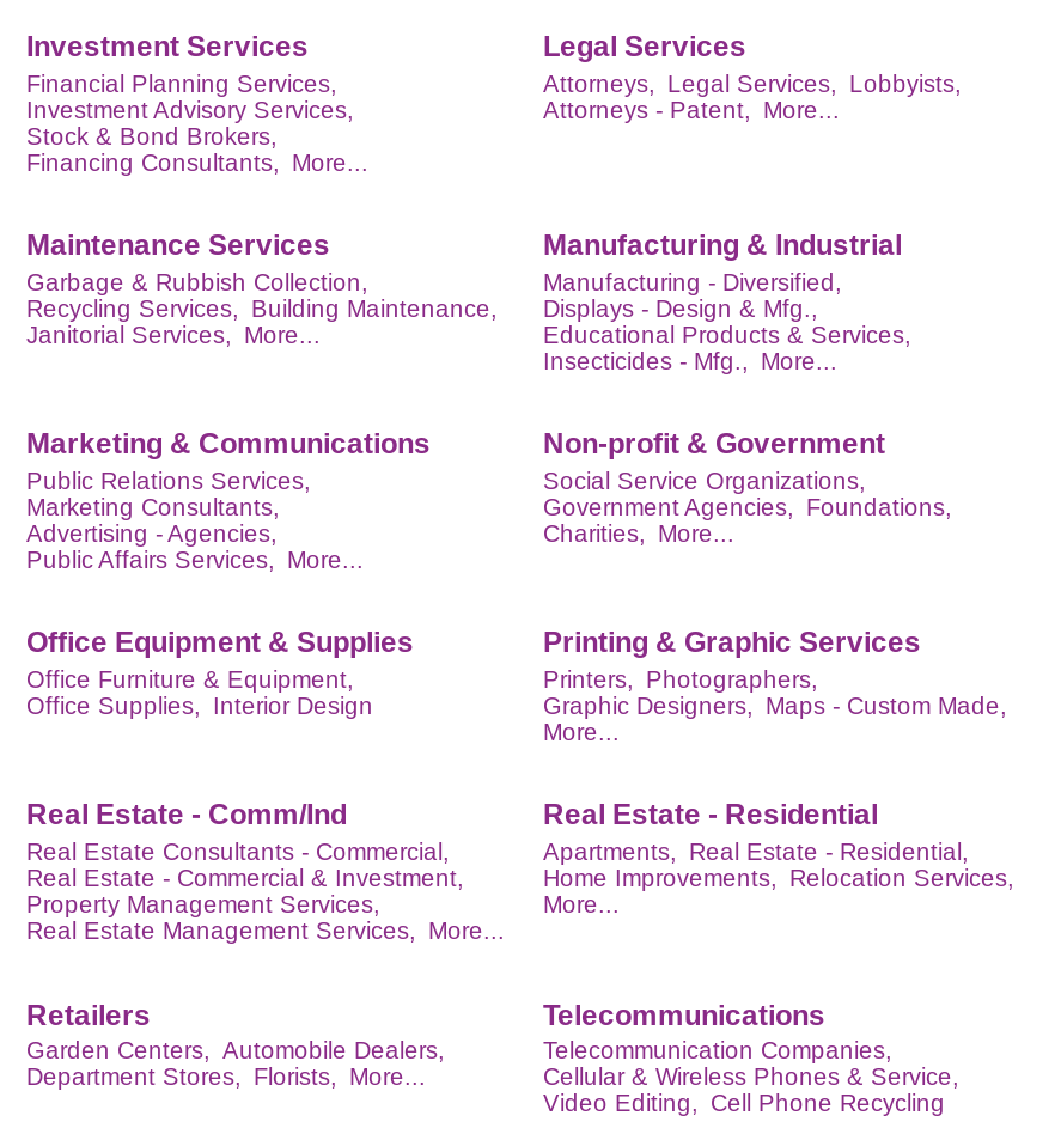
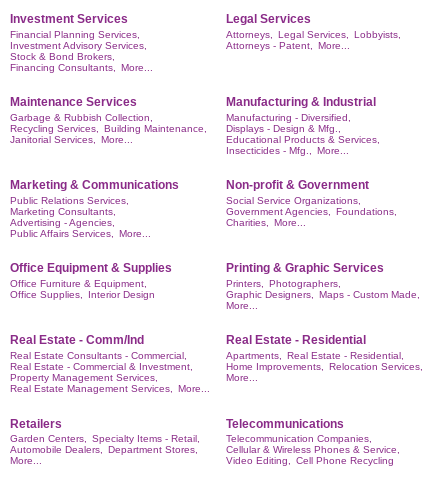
[26,1037,445,1090] Garden Centers, Automobile Dealers, | Department Stores, Florists, More... -> [10,433,200,466] Garden Centers, Specialty Items - Retail, | Automobile Dealers, Department Stores, | More...

